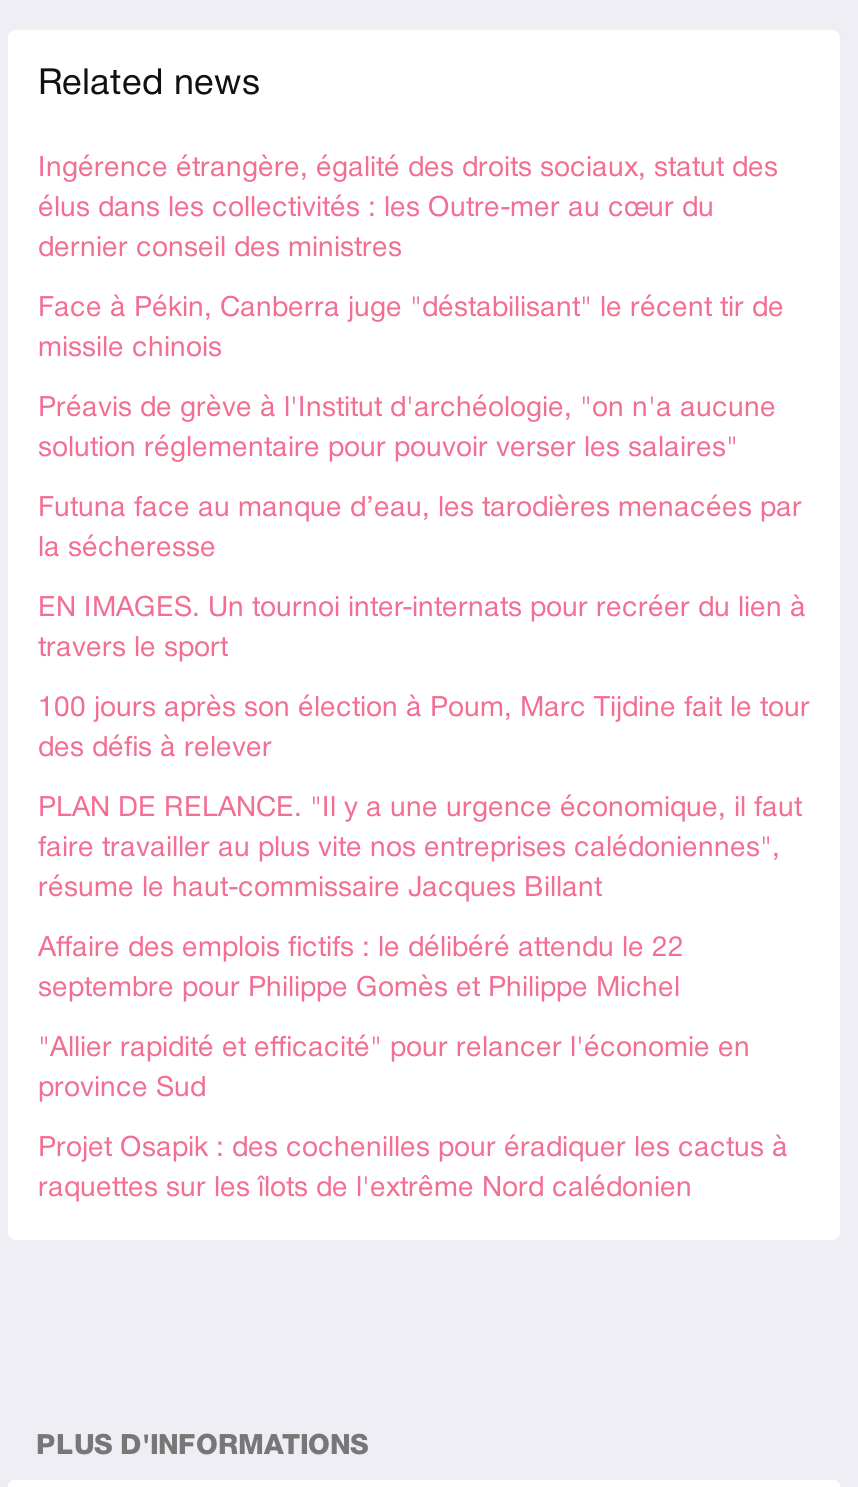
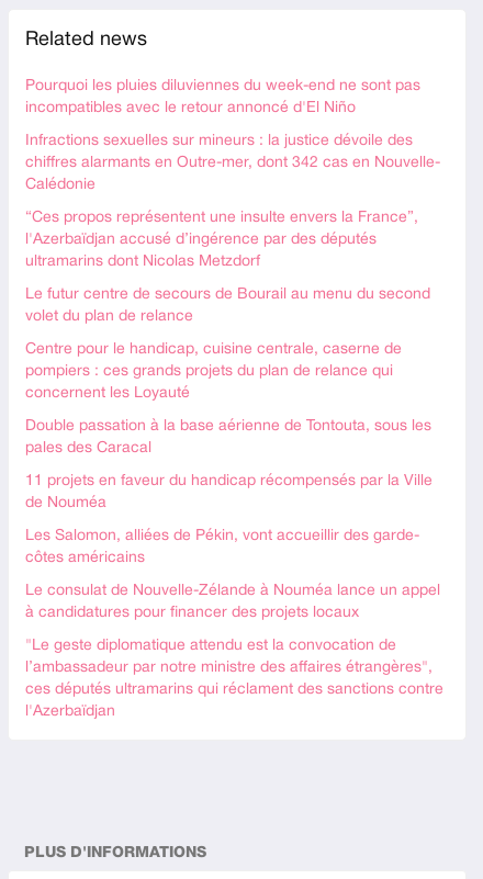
[38,156,810,1202] Ingérence étrangère, égalité des droits sociaux, statut des | élus dans les collectivités : les Outre-mer au cœur du | dernier conseil des ministres | Face à Pékin, Canberra juge "déstabilisant" le récent tir de | missile chinois | Préavis de grève à l'Institut d'archéologie, "on n'a aucune | solution réglementaire pour pouvoir verser les salaires" | Futuna face au manque d’eau, les tarodières menacées par | la sécheresse | EN IMAGES. Un tournoi inter-internats pour recréer du lien à | travers le sport | 100 jours après son élection à Poum, Marc Tijdine fait le tour | des défis à relever | PLAN DE RELANCE. "Il y a une urgence économique, il faut | faire travailler au plus vite nos entreprises calédoniennes", | résume le haut-commissaire Jacques Billant | Affaire des emplois fictifs : le délibéré attendu le 22 | septembre pour Philippe Gomès et Philippe Michel | "Allier rapidité et efficacité" pour relancer l'économie en | province Sud | Projet Osapik : des cochenilles pour éradiquer les cactus à | raquettes sur les îlots de l'extrême Nord calédonien -> [25,79,443,719] Pourquoi les pluies diluviennes du week-end ne sont pas | incompatibles avec le retour annoncé d'El Niño | Infractions sexuelles sur mineurs : la justice dévoile des | chiffres alarmants en Outre-mer, dont 342 cas en Nouvelle- | Calédonie | “Ces propos représentent une insulte envers la France”, | l'Azerbaïdjan accusé d’ingérence par des députés | ultramarins dont Nicolas Metzdorf | Le futur centre de secours de Bourail au menu du second | volet du plan de relance | Centre pour le handicap, cuisine centrale, caserne de | pompiers : ces grands projets du plan de relance qui | concernent les Loyauté | Double passation à la base aérienne de Tontouta, sous les | pales des Caracal | 11 projets en faveur du handicap récompensés par la Ville | de Nouméa | Les Salomon, alliées de Pékin, vont accueillir des garde- | côtes américains | Le consulat de Nouvelle-Zélande à Nouméa lance un appel | à candidatures pour financer des projets locaux | "Le geste diplomatique attendu est la convocation de | l’ambassadeur par notre ministre des affaires étrangères", | ces députés ultramarins qui réclament des sanctions contre | l'Azerbaïdjan

